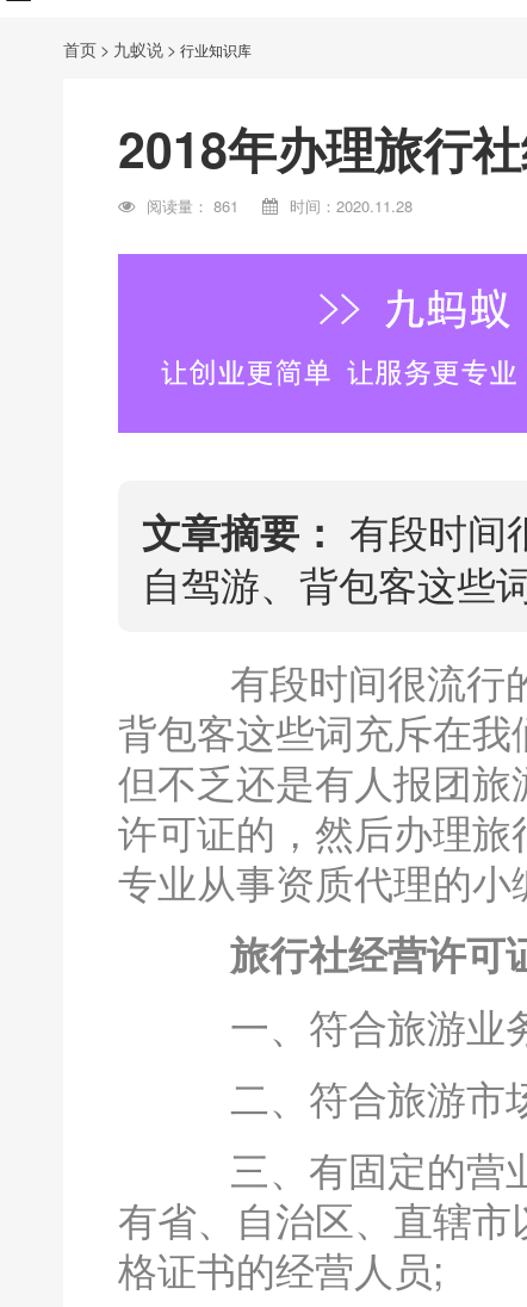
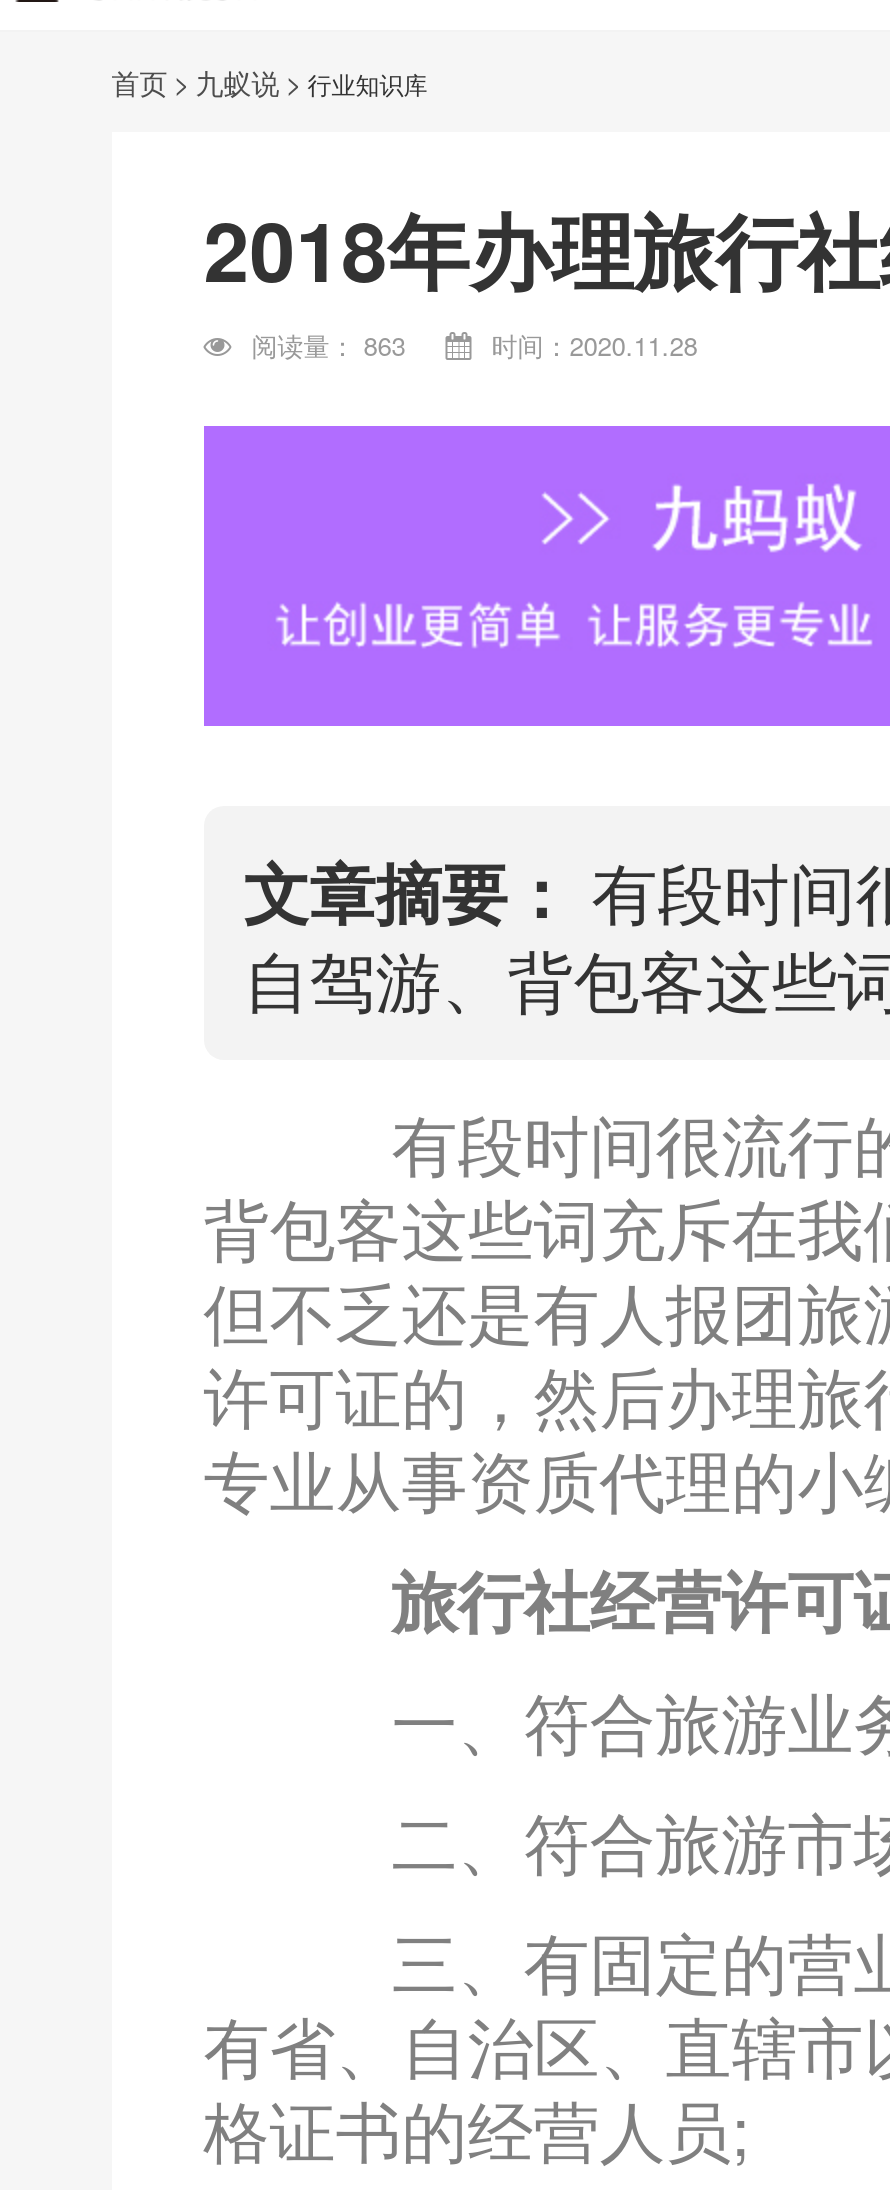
[146,194,238,217] 阅读量：861 -> [252,326,406,364] 阅读量：863

